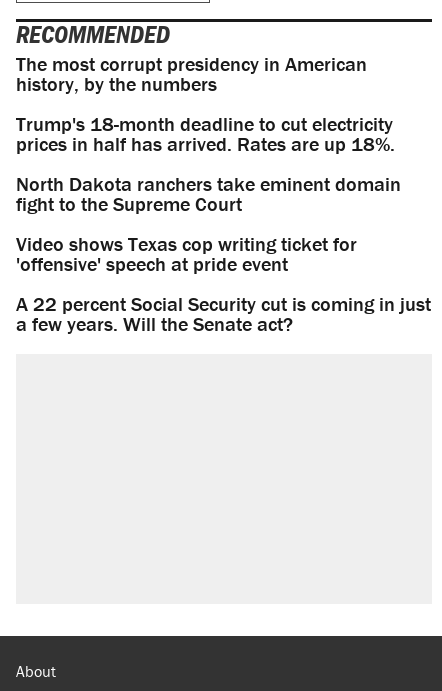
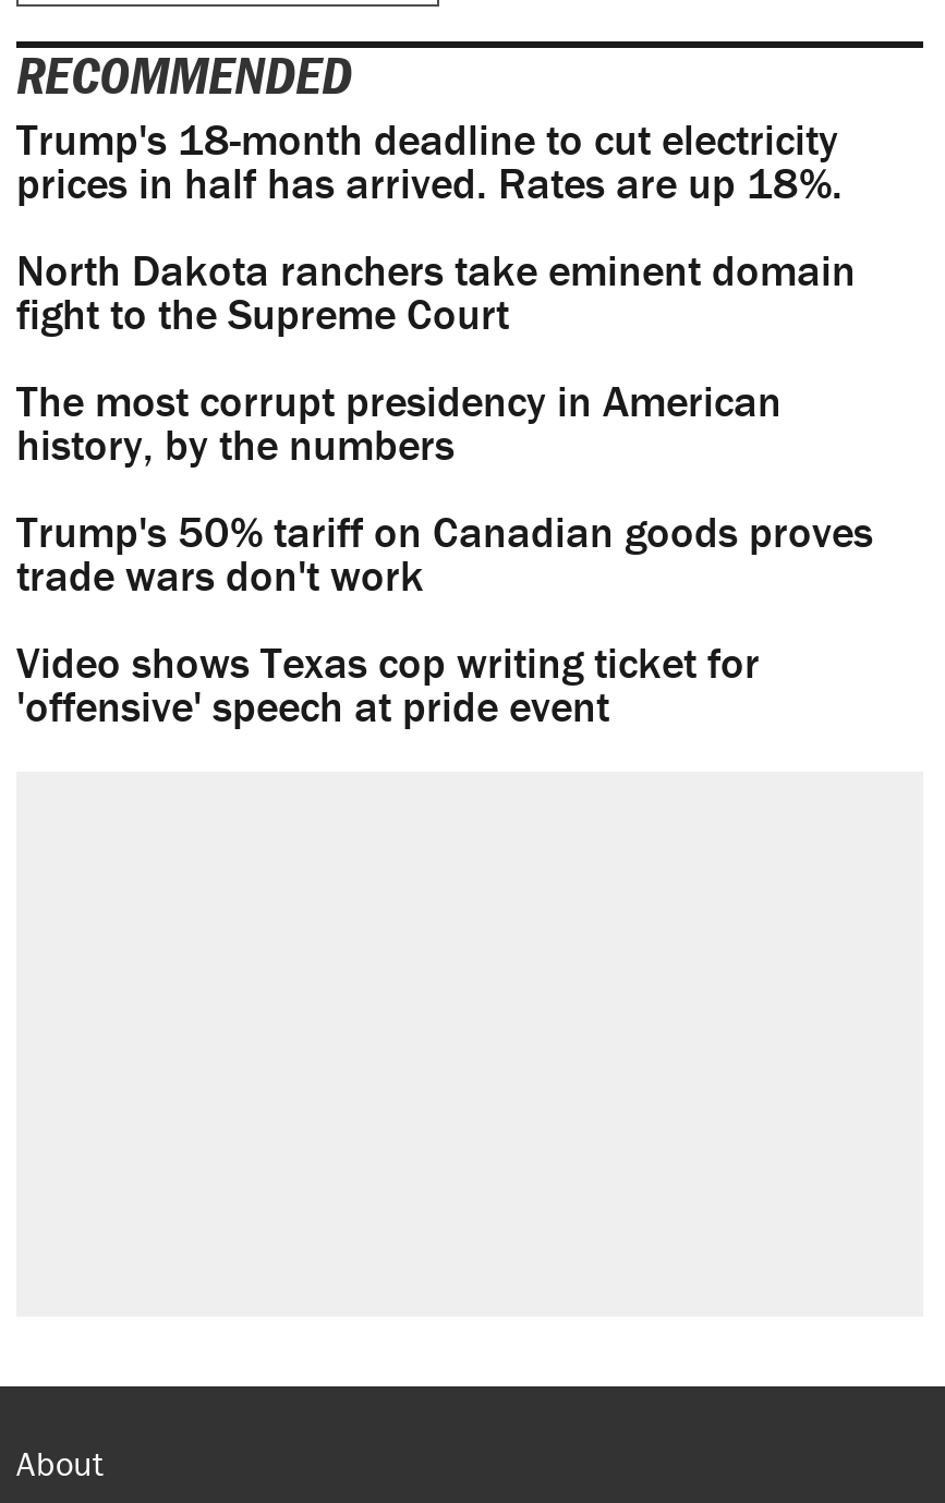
moved [16,51,367,96] -> [16,373,782,471]: The most corrupt presidency in American | history, by the numbers
moved [16,111,401,216] -> [16,112,856,341]: Trump's 18-month deadline to cut electricity | prices in half has arrived. Rates are up 18%. | North Dakota ranchers take eminent domain | fight to the Supreme Court
none -> [16,504,873,602] Trump's 50% tariff on Canadian goods proves | trade wars don't work
moved [16,231,357,276] -> [16,635,760,733]: Video shows Texas cop writing ticket for | 'offensive' speech at pride event
[16,291,431,336] A 22 percent Social Security cut is coming in just | a few years. Will the Senate act? -> none

